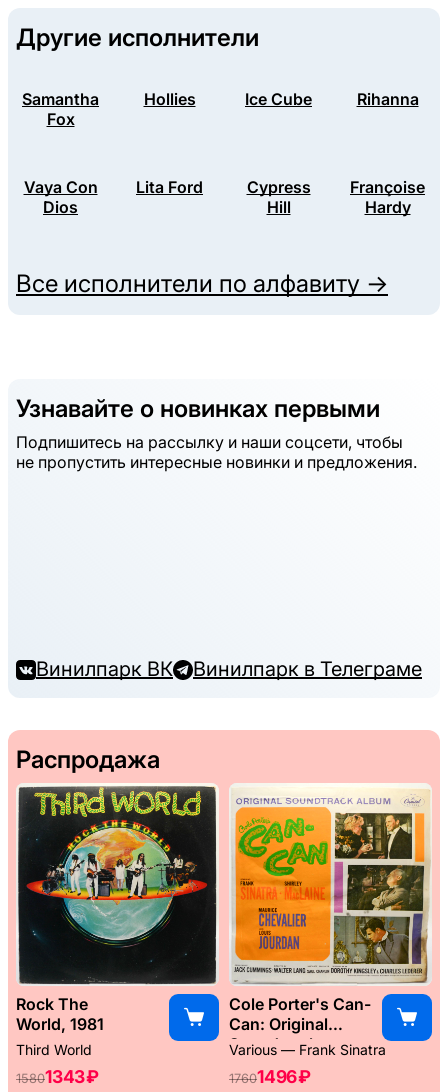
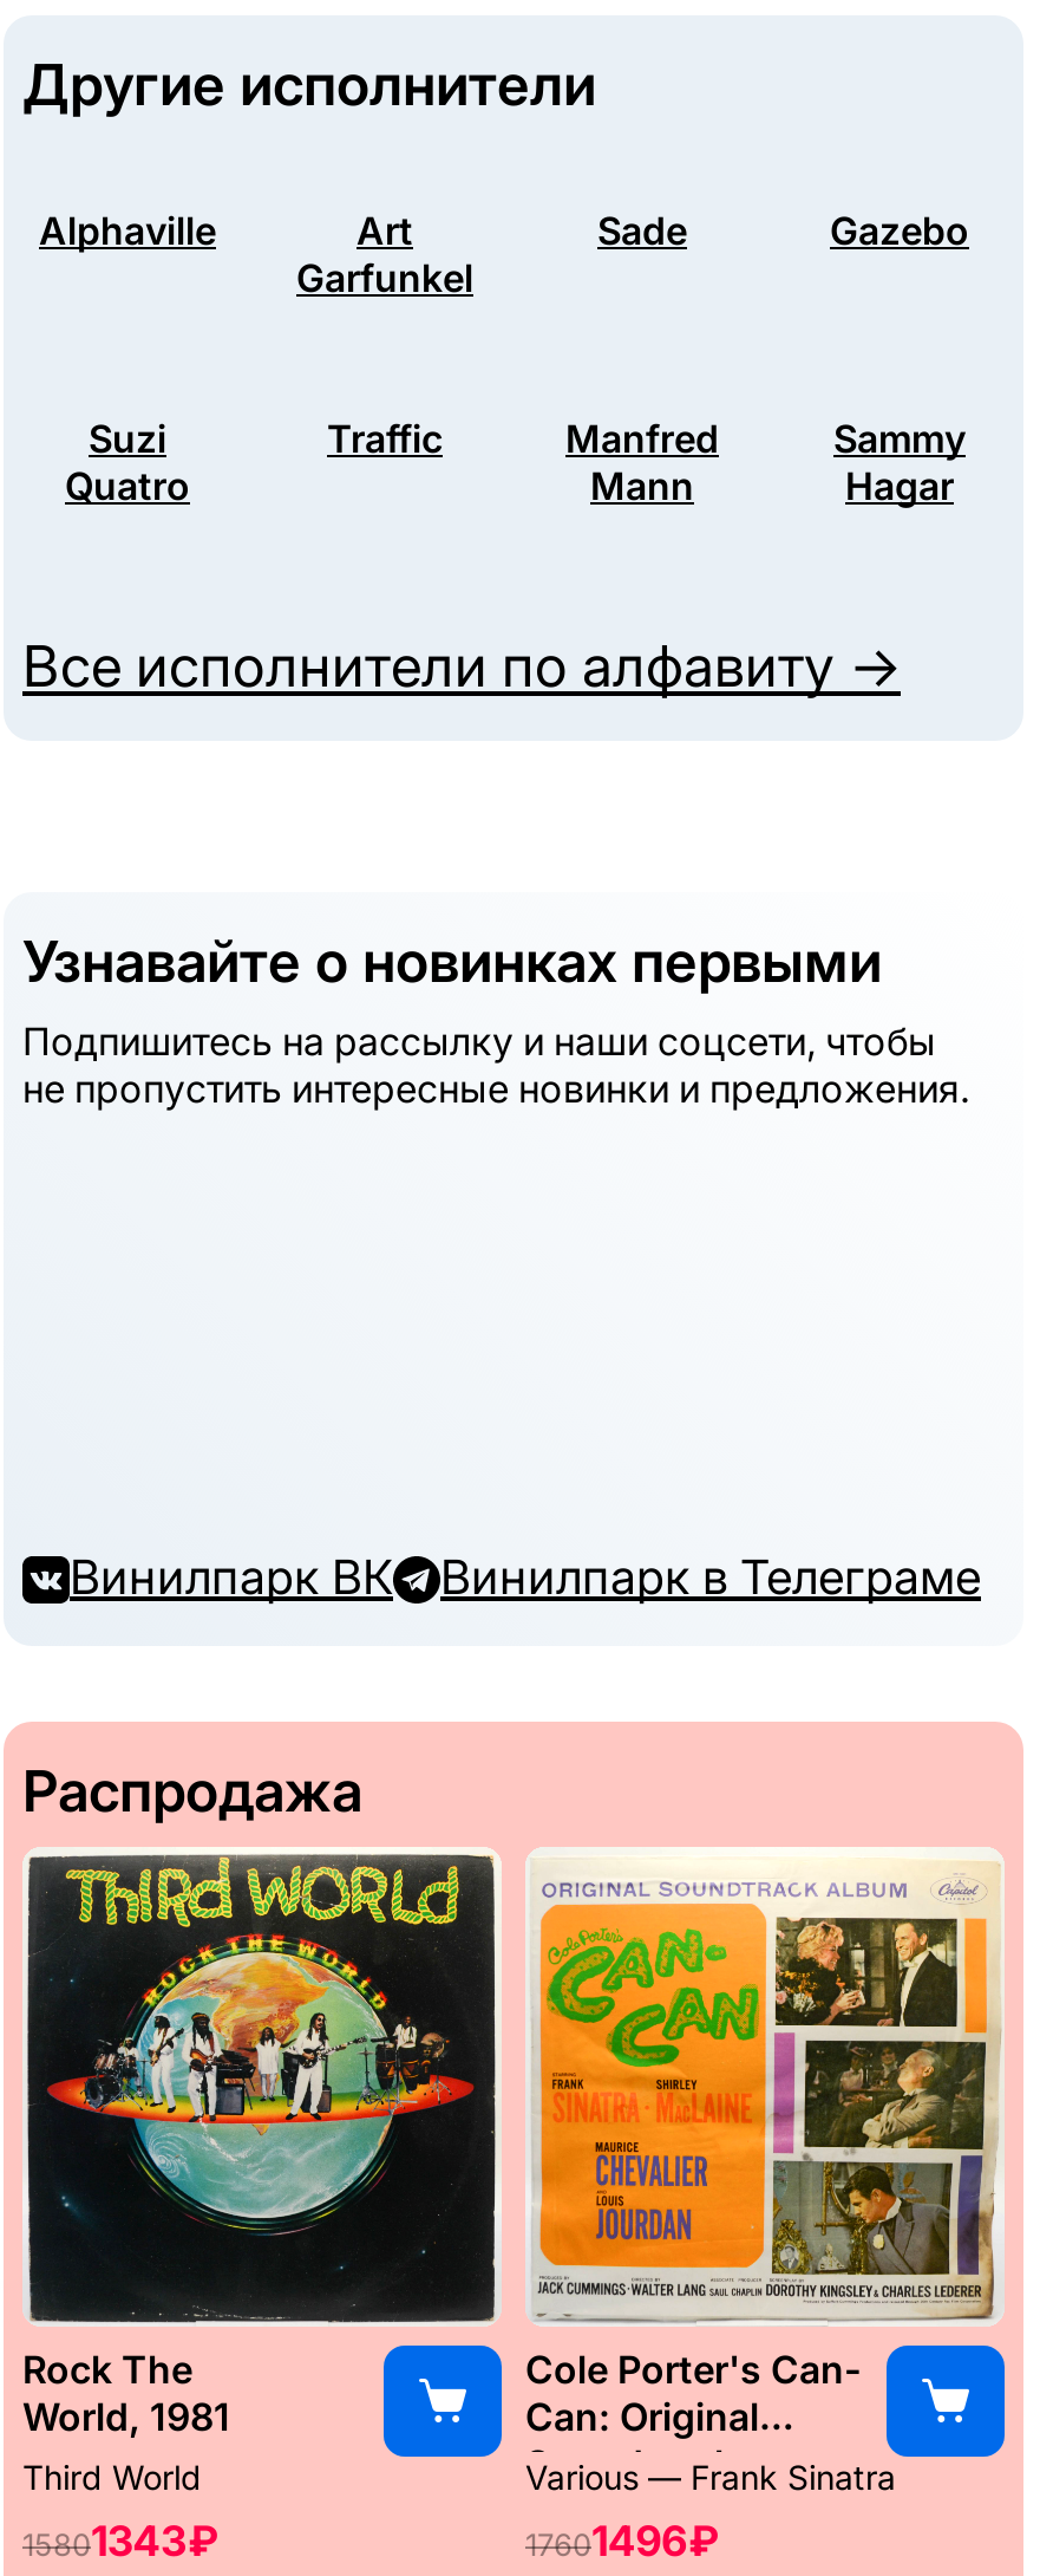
[22,89,99,129] Samantha | Fox -> [39,208,473,303] Alphaville | Art | Garfunkel
[143,89,418,109] Hollies | Ice Cube | Rihanna -> [597,208,969,255] Sade | Gazebo
[23,177,97,217] Vaya Con | Dios -> [65,416,190,510] Suzi | Quatro
[136,177,310,217] Lita Ford | Cypress | Hill -> [327,416,719,510] Traffic | Manfred | Mann
[350,177,425,217] Françoise | Hardy -> [833,416,966,510] Sammy | Hagar

